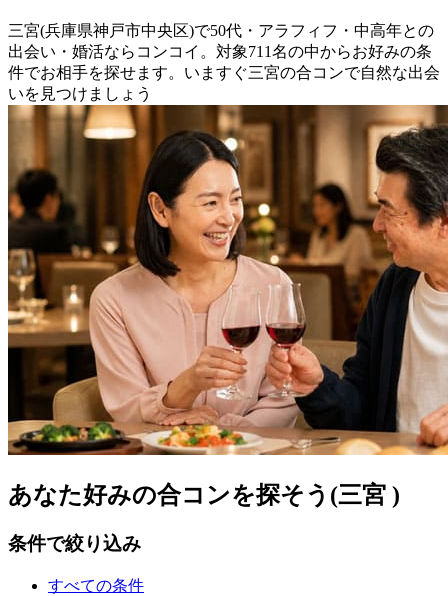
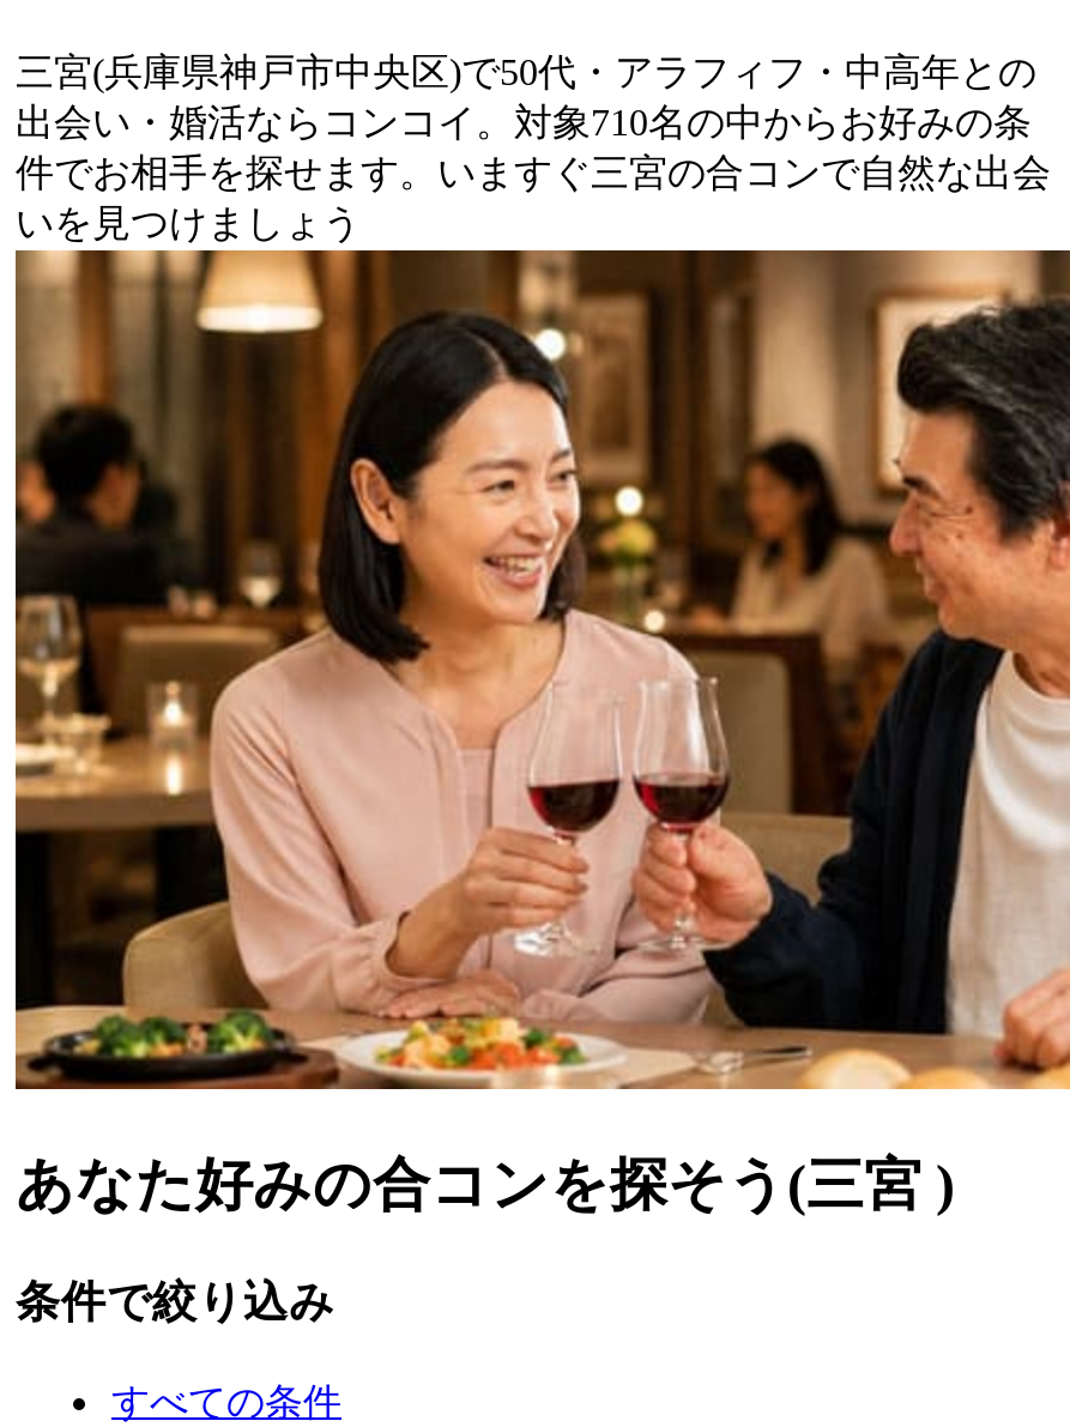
[8,43,432,60] 出会い・婚活ならコンコイ。対象711名の中からお好みの条 -> [16,102,1032,143] 出会い・婚活ならコンコイ。対象710名の中からお好みの条

